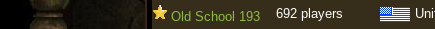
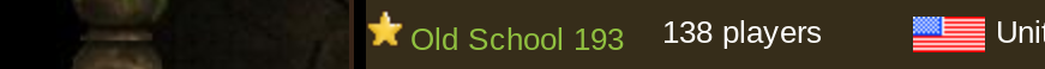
[170,6,342,24] Old School 193 692 players -> [410,14,823,57] Old School 193 138 players

